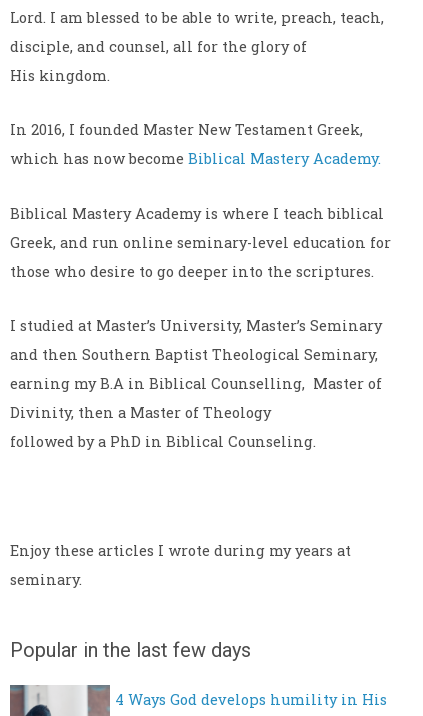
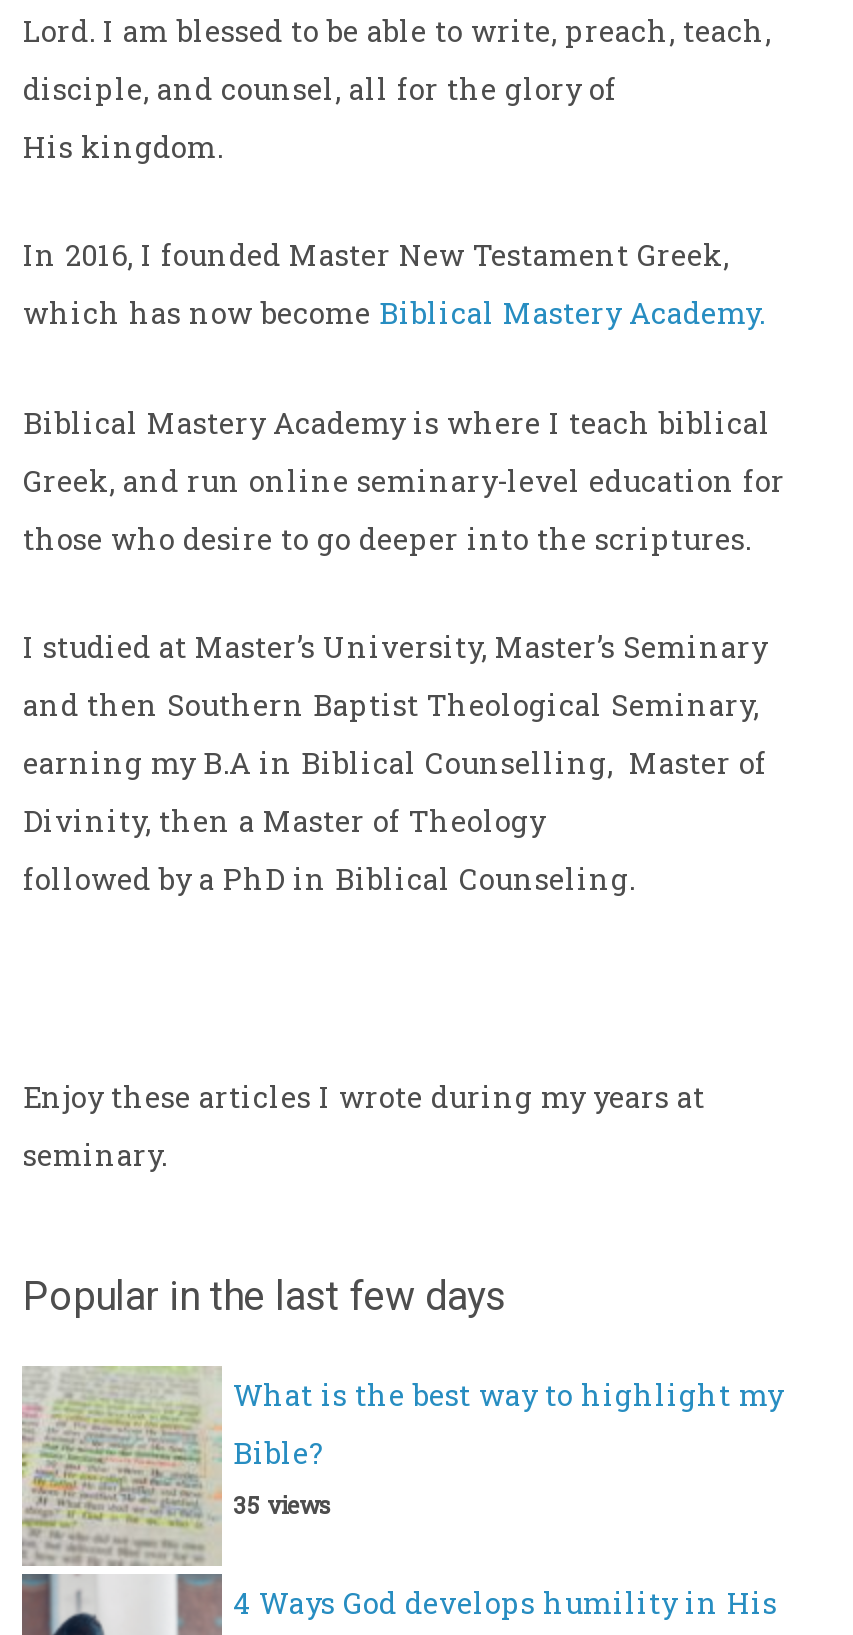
none -> [20,1364,783,1578] [image] | What is the best way to highlight my | Bible? | 35 views

